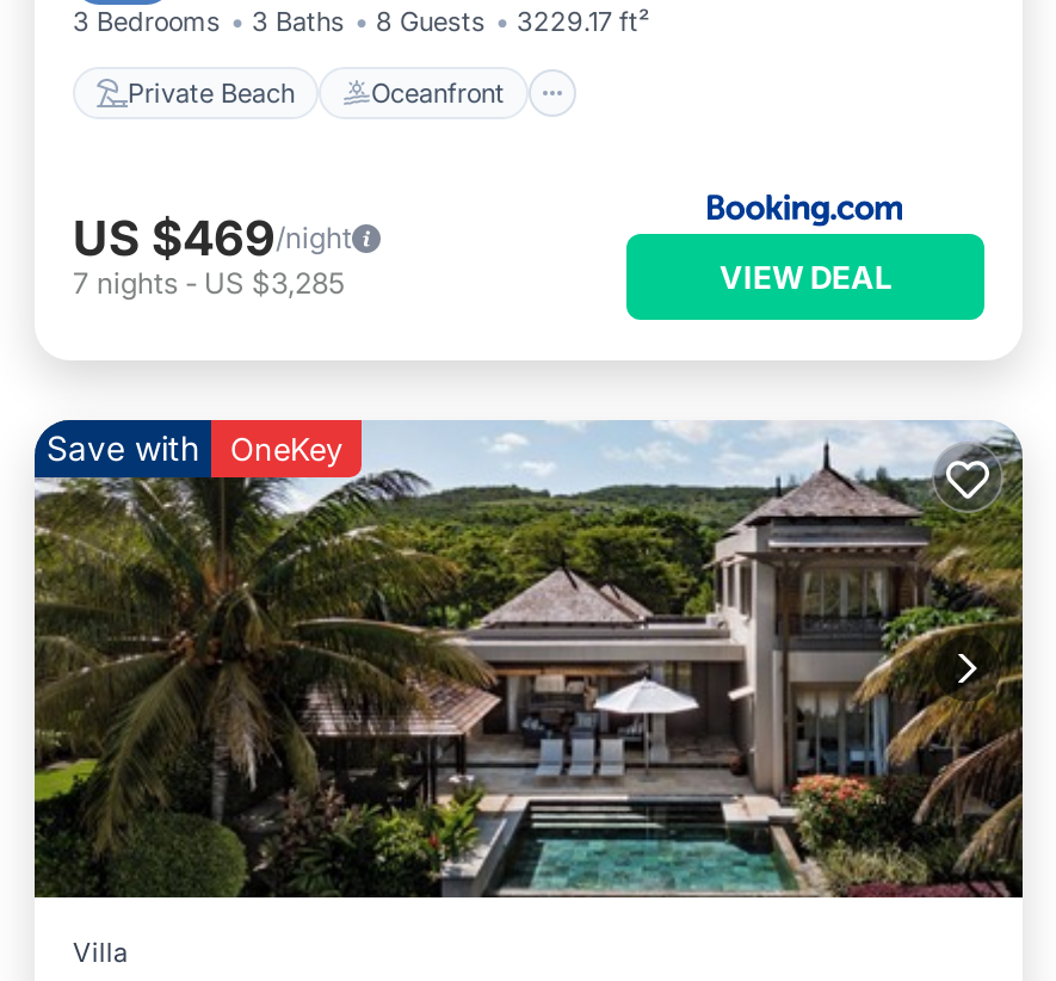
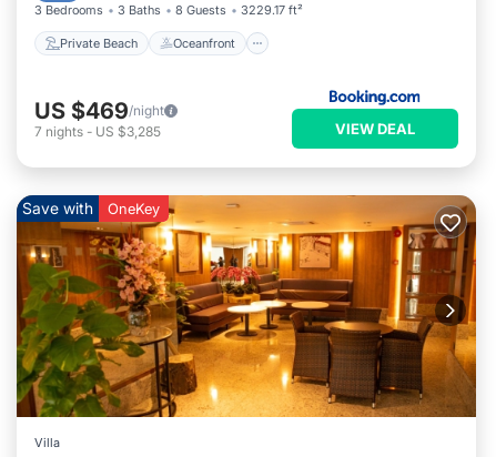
[35,420,1025,900] [image] -> [16,194,477,418] [image]

